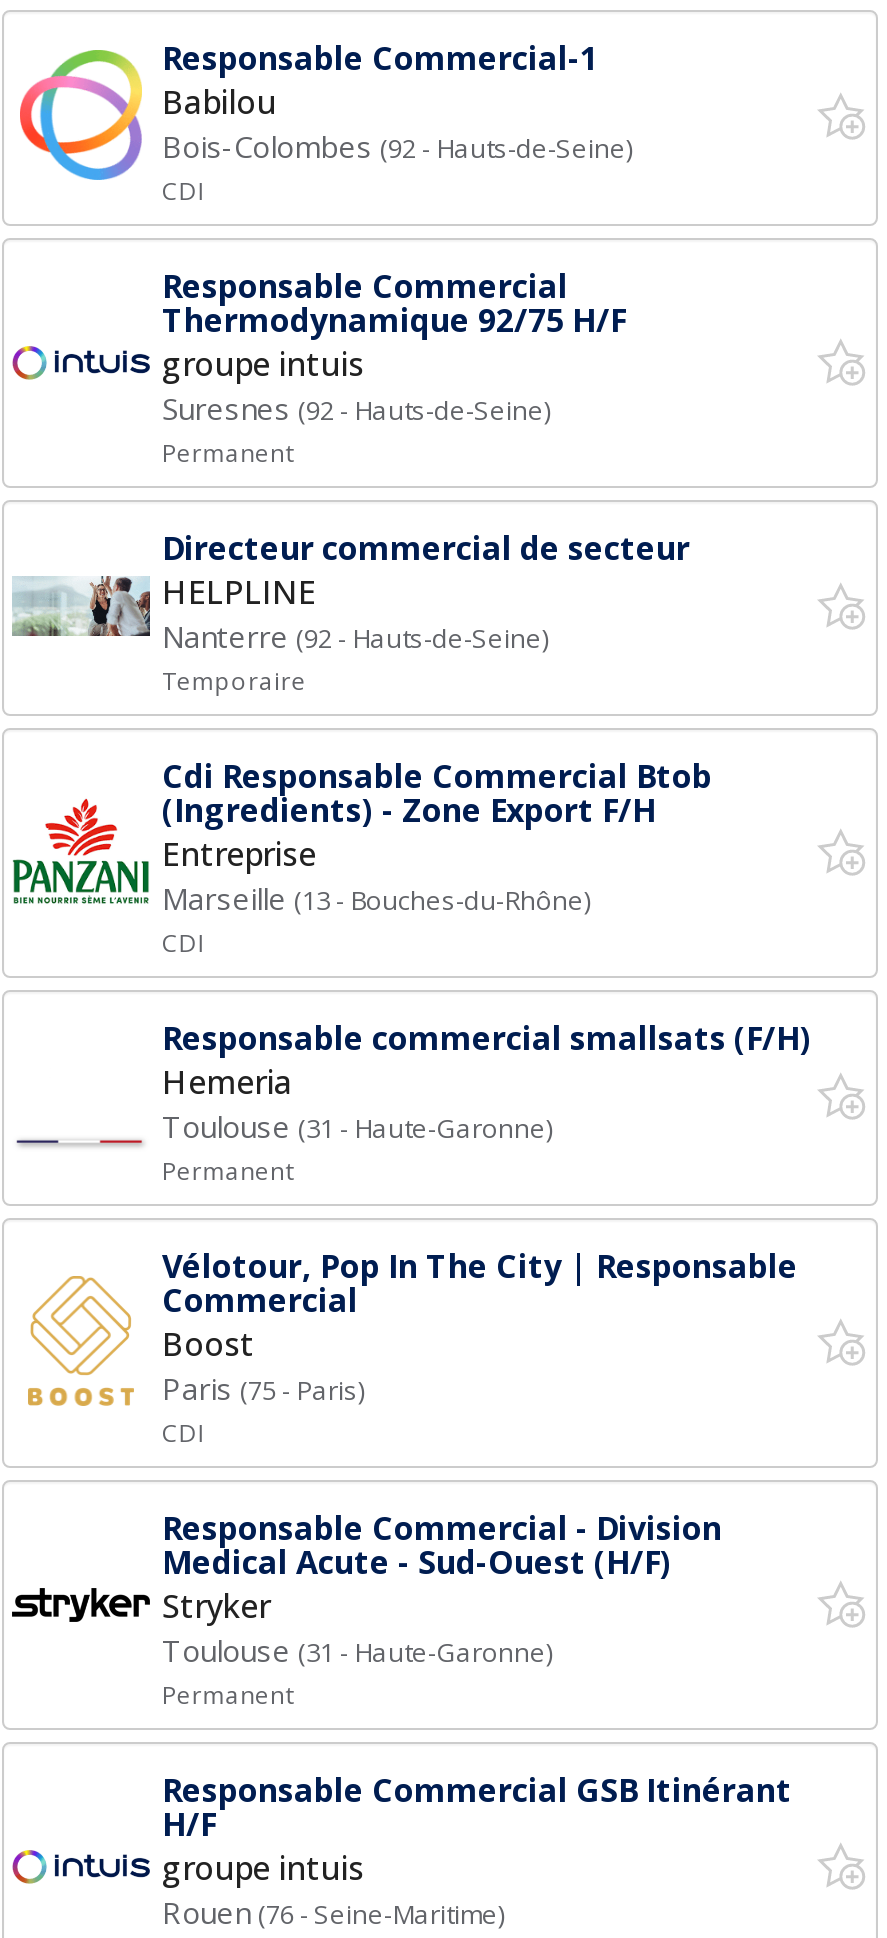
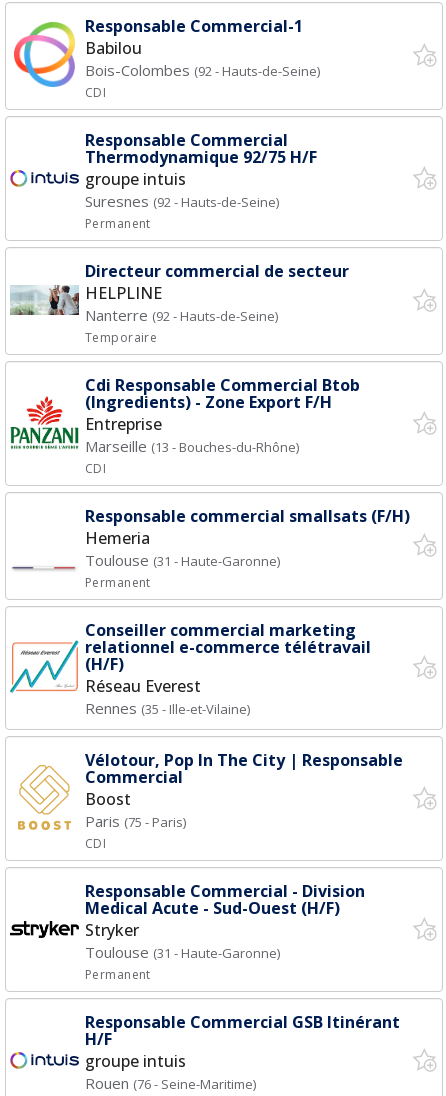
none -> [9,619,371,718] [image] | Conseiller commercial marketing | relationnel e-commerce télétravail | (H/F) | Réseau Everest | Rennes (35 - Ille-et-Vilaine)

